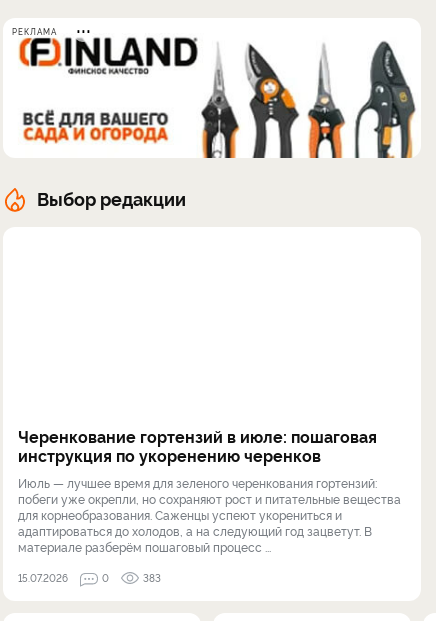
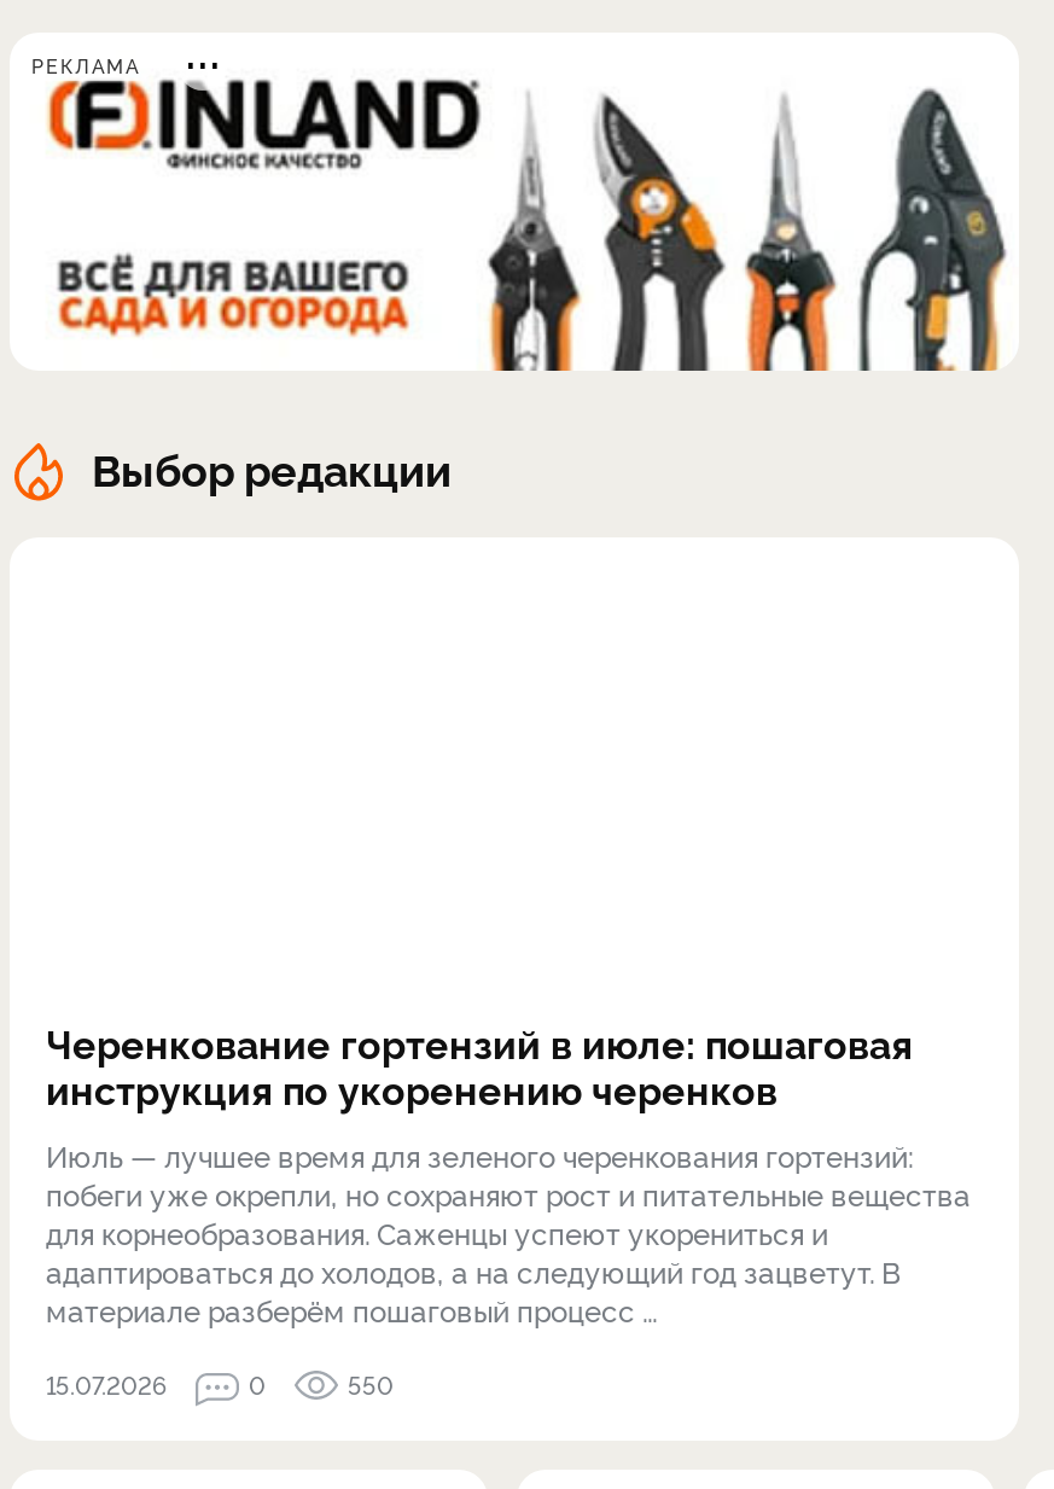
[143,571,161,584] 383 -> [348,1368,394,1399] 550

